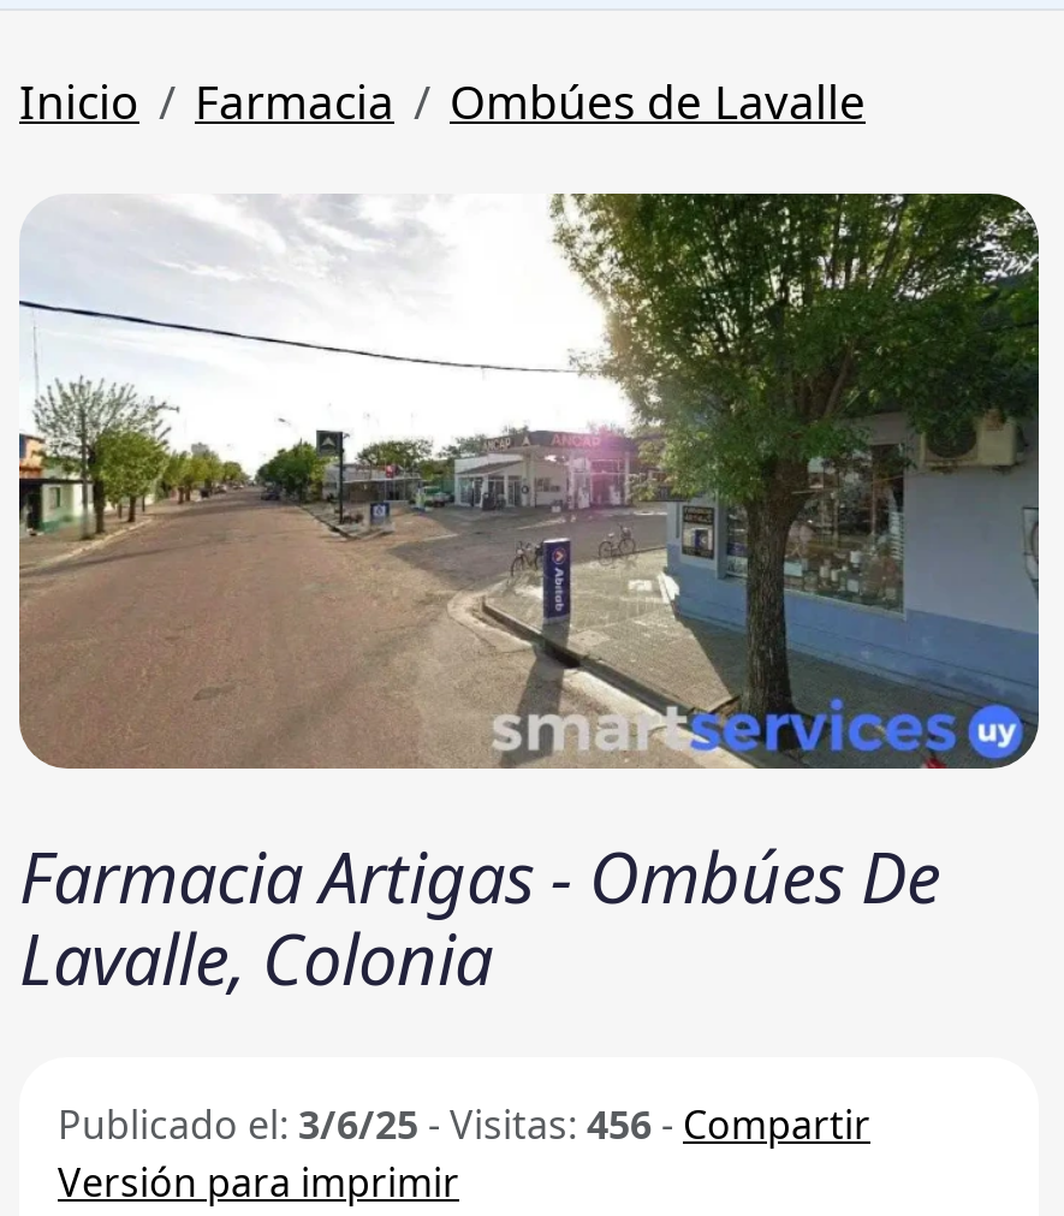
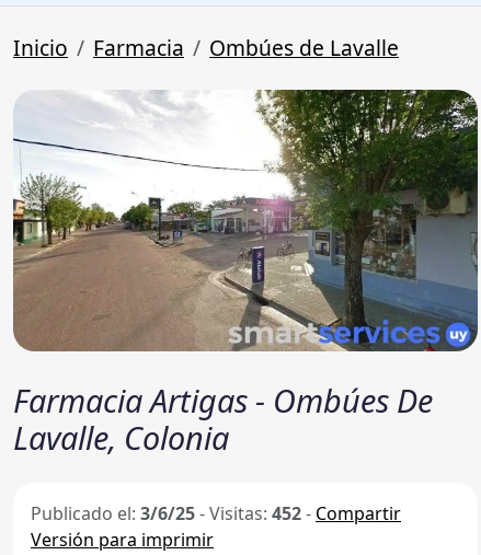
[58,1097,870,1150] Publicado el: 3/6/25 - Visitas: 456 - Compartir -> [31,501,401,525] Publicado el: 3/6/25 - Visitas: 452 - Compartir

